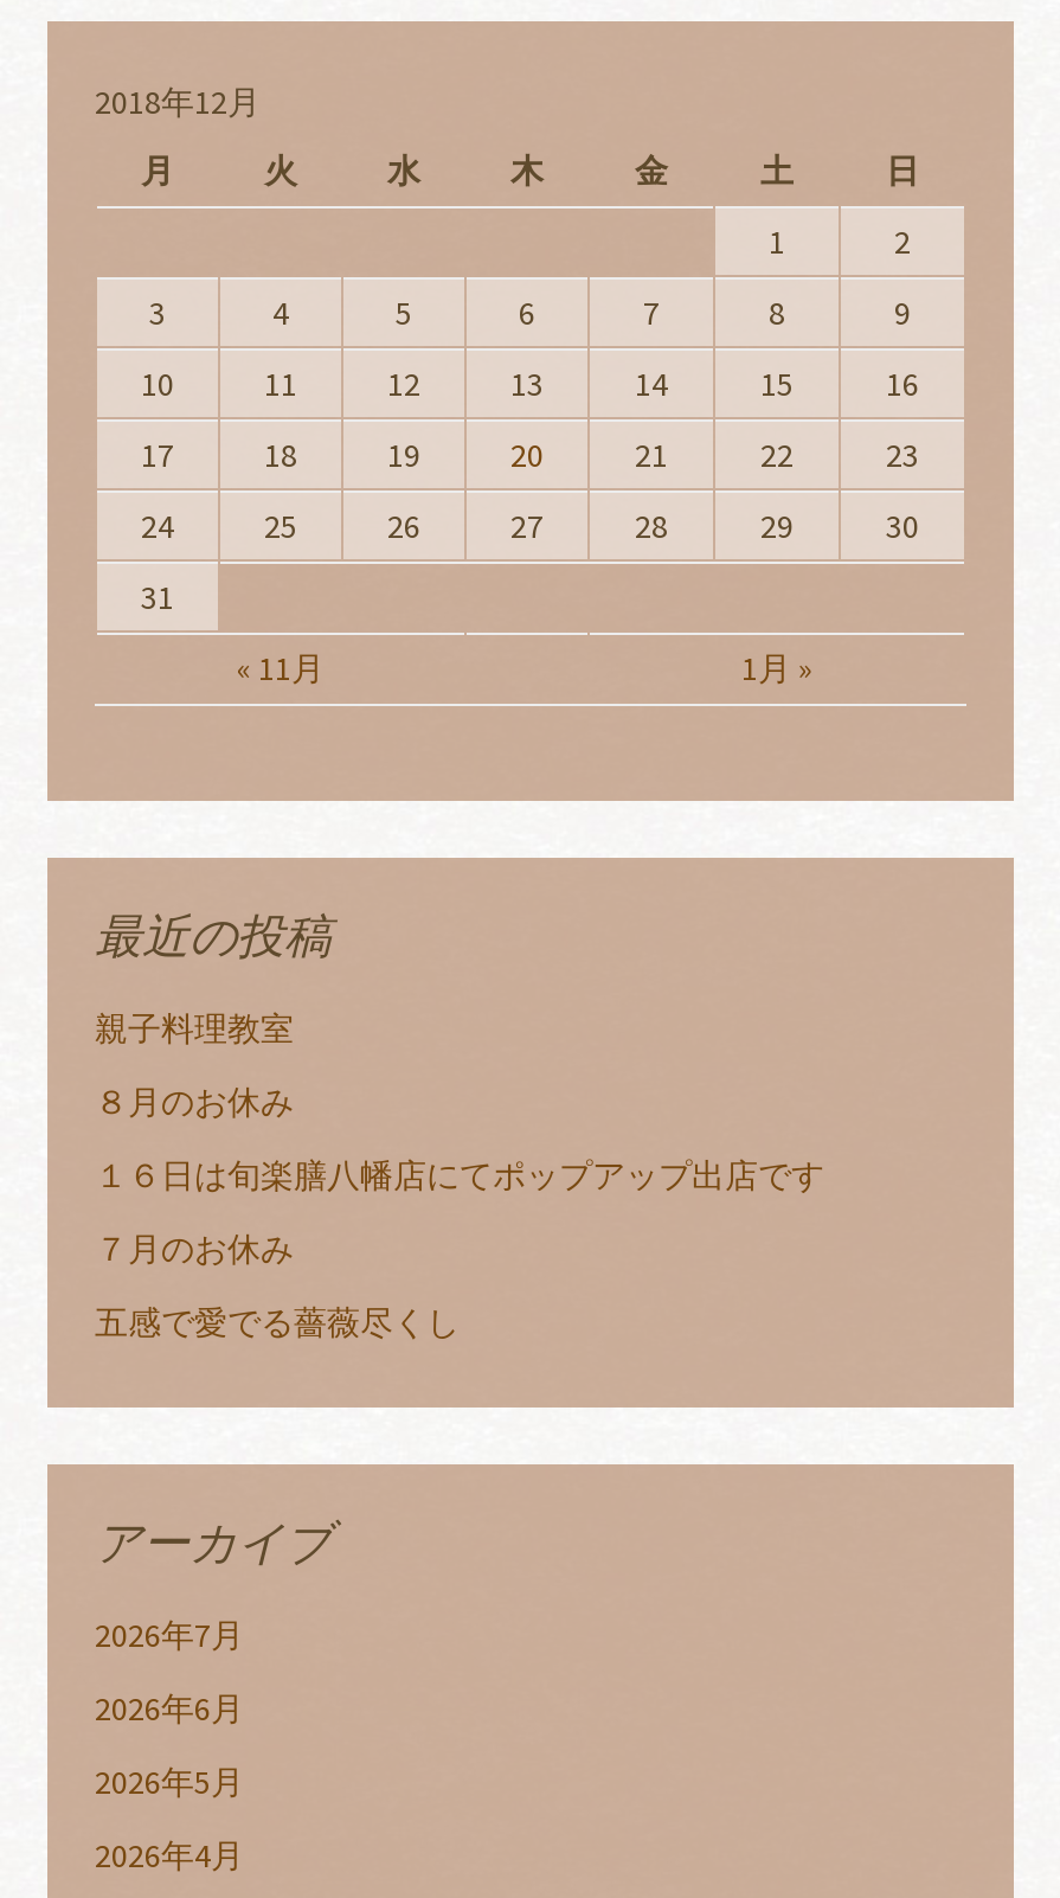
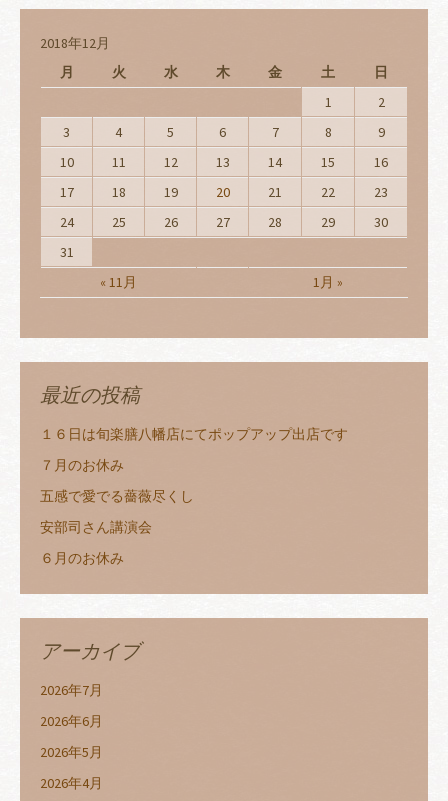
[95,1007,294,1123] 親子料理教室 | ８月のお休み -> none
moved [95,1154,824,1344] -> [40,425,348,505]: １６日は旬楽膳八幡店にてポップアップ出店です | ７月のお休み | 五感で愛でる薔薇尽くし
none -> [40,518,152,567] 安部司さん講演会 | ６月のお休み

